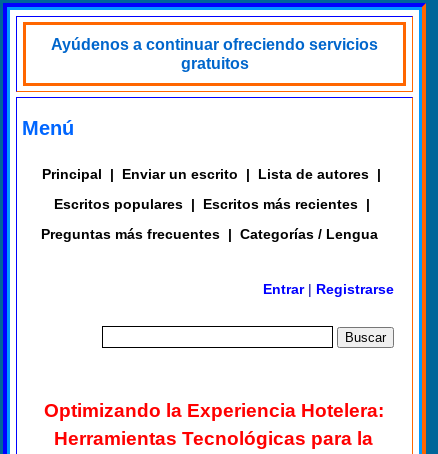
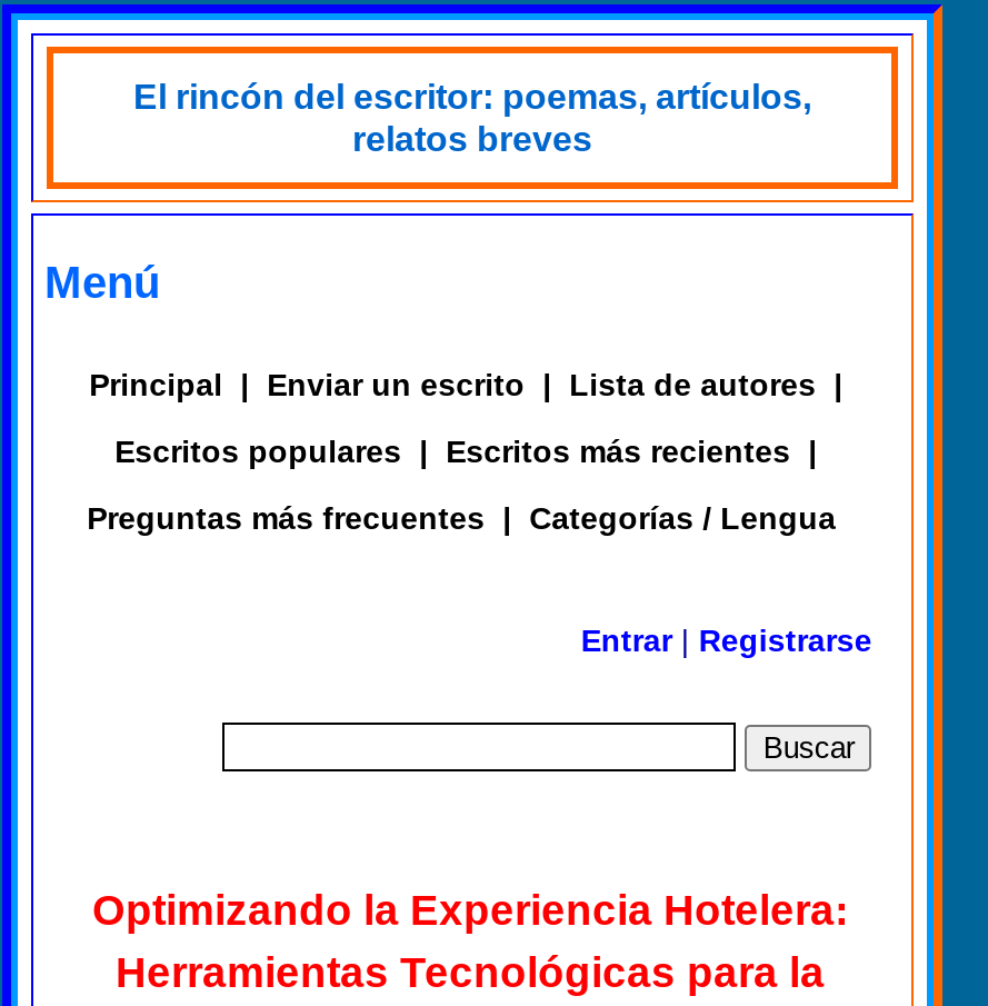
[51,36,378,72] Ayúdenos a continuar ofreciendo servicios | gratuitos -> [133,78,811,158] El rincón del escritor: poemas, artículos, | relatos breves

